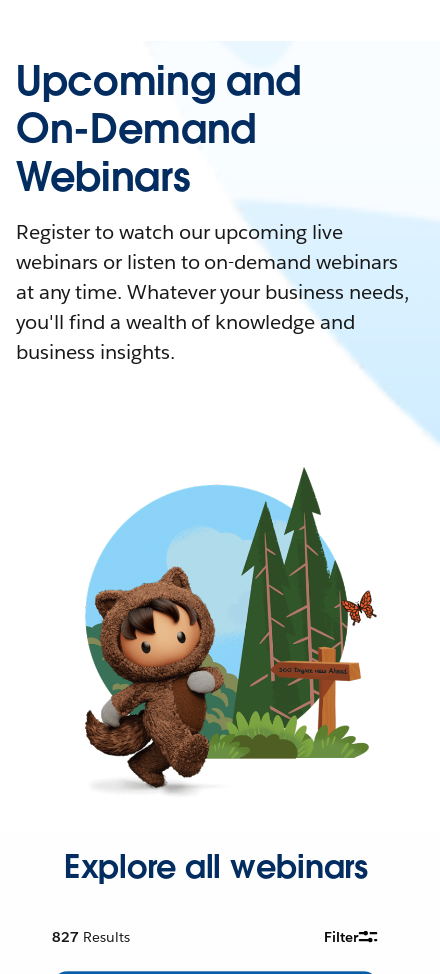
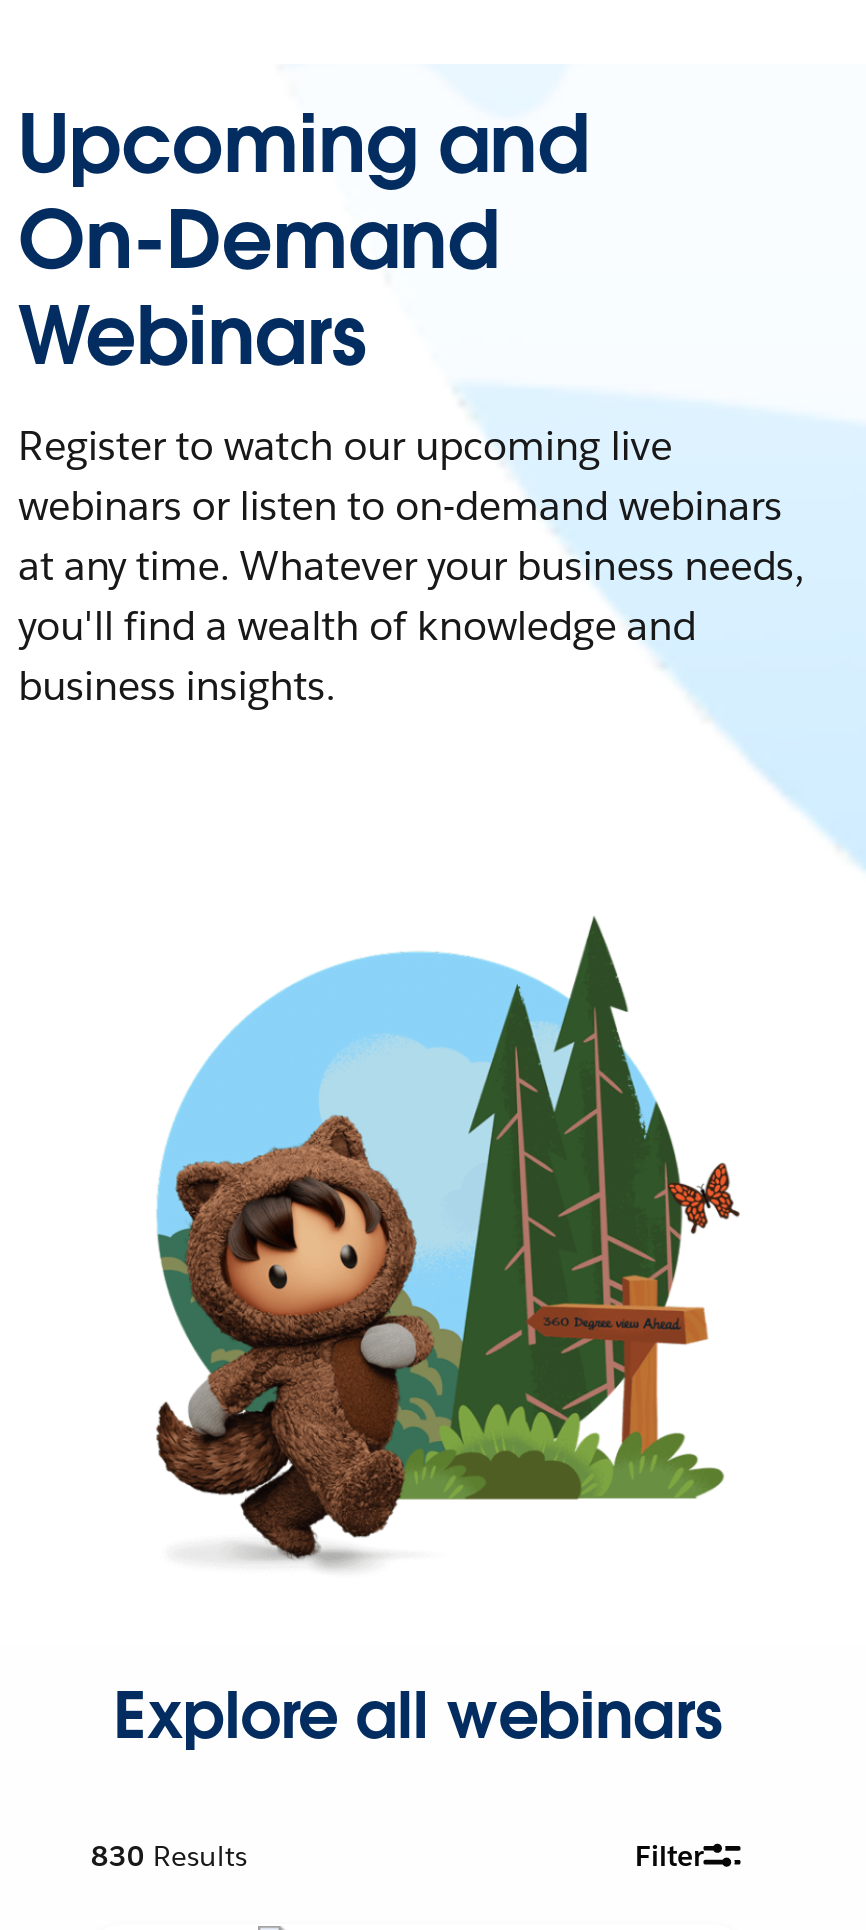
[52,928,130,946] 827 Results -> [91,1838,247,1874] 830 Results

